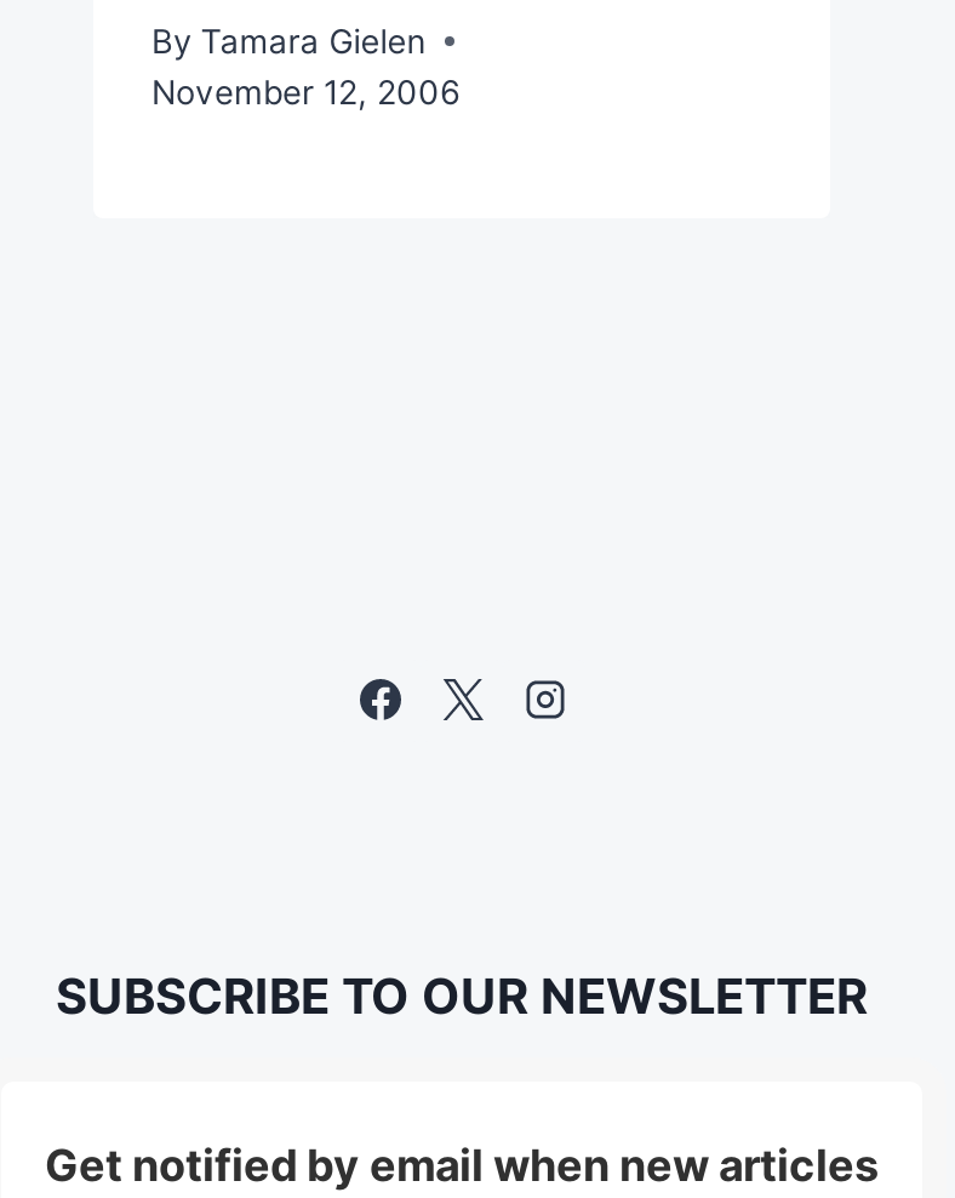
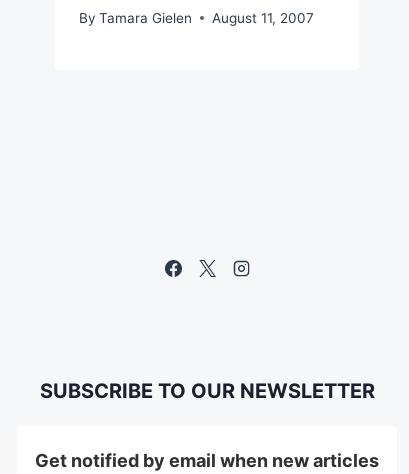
[151,73,459,111] November 12, 2006 -> [212,10,314,26] August 11, 2007

